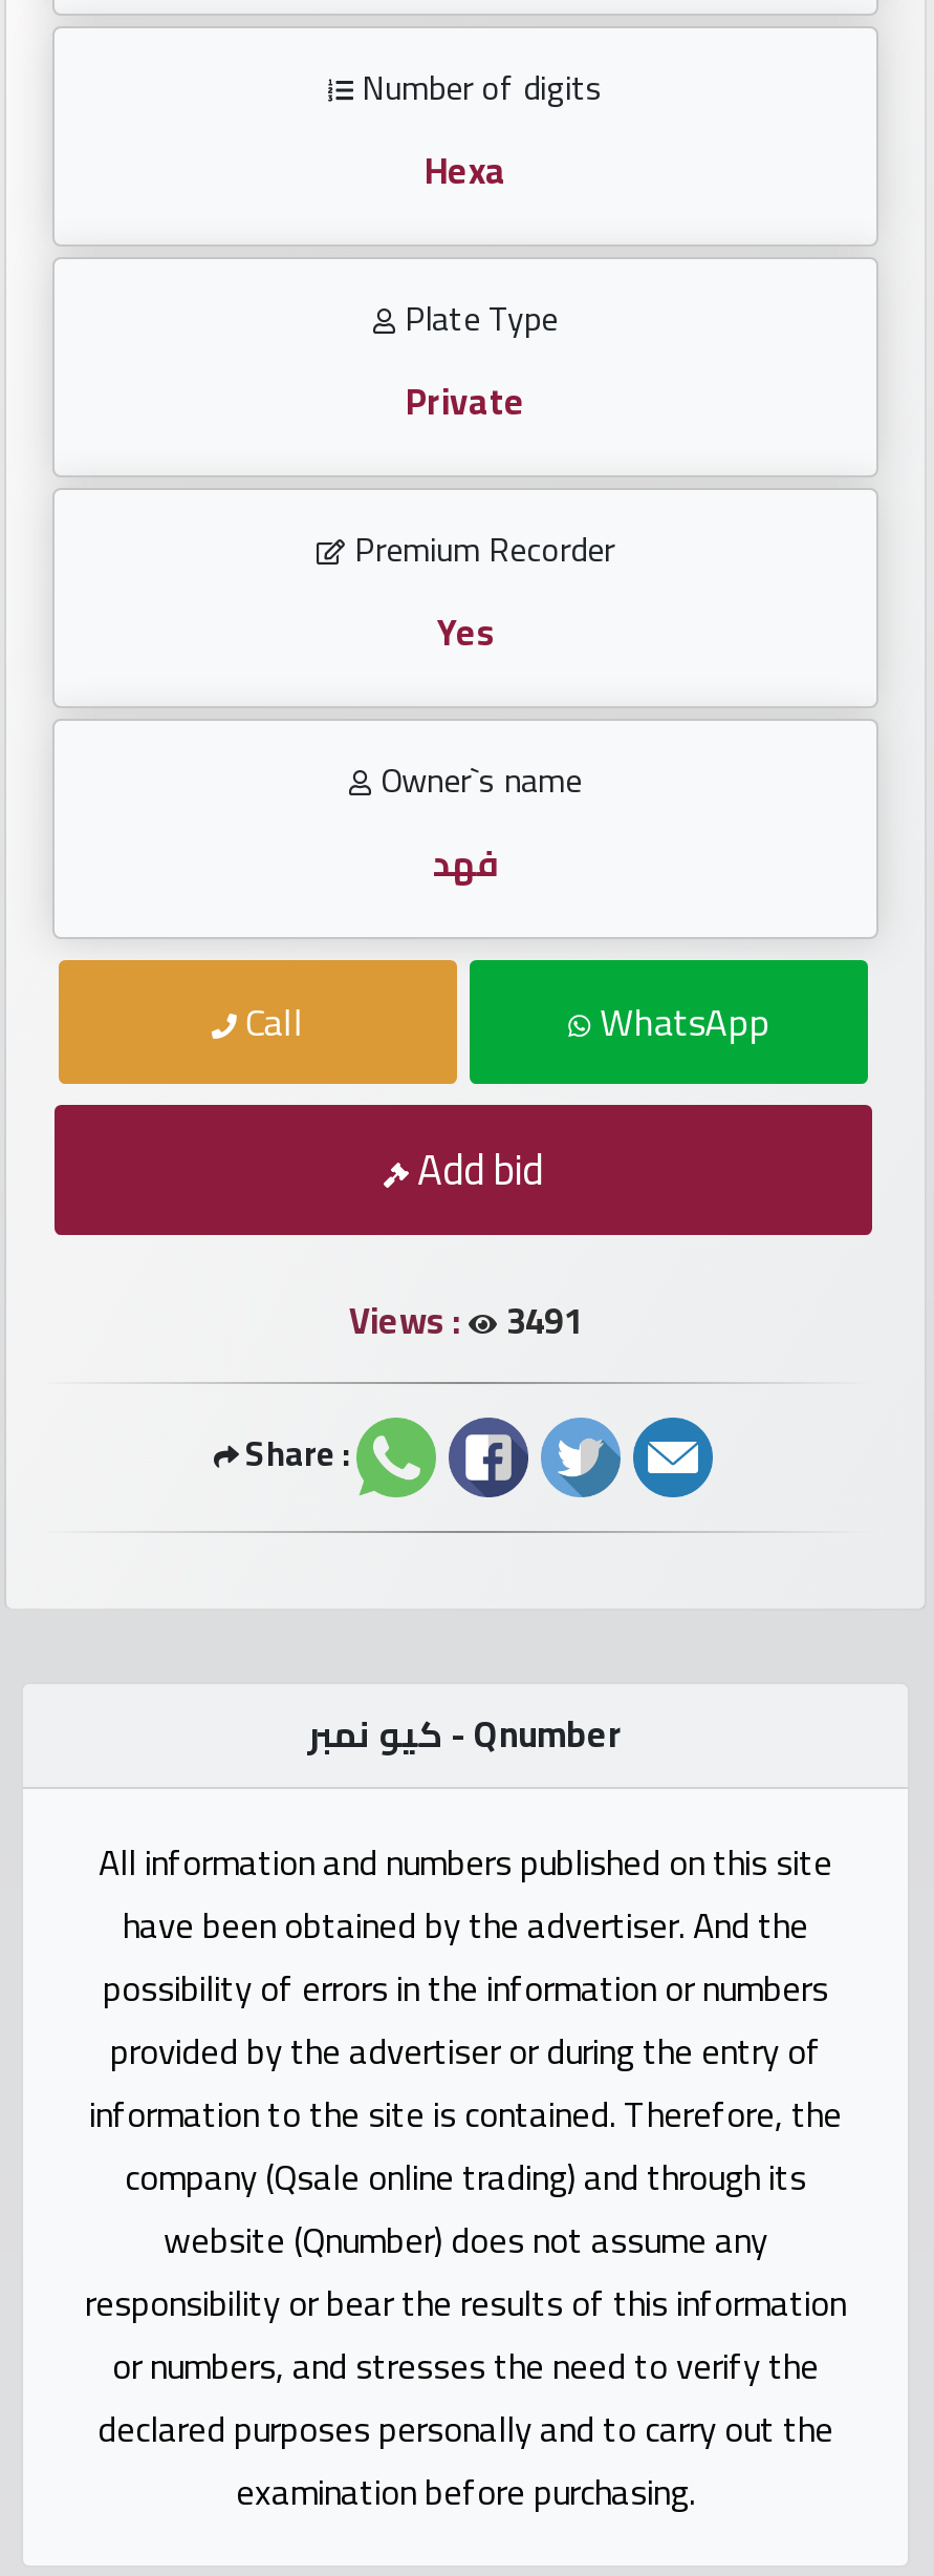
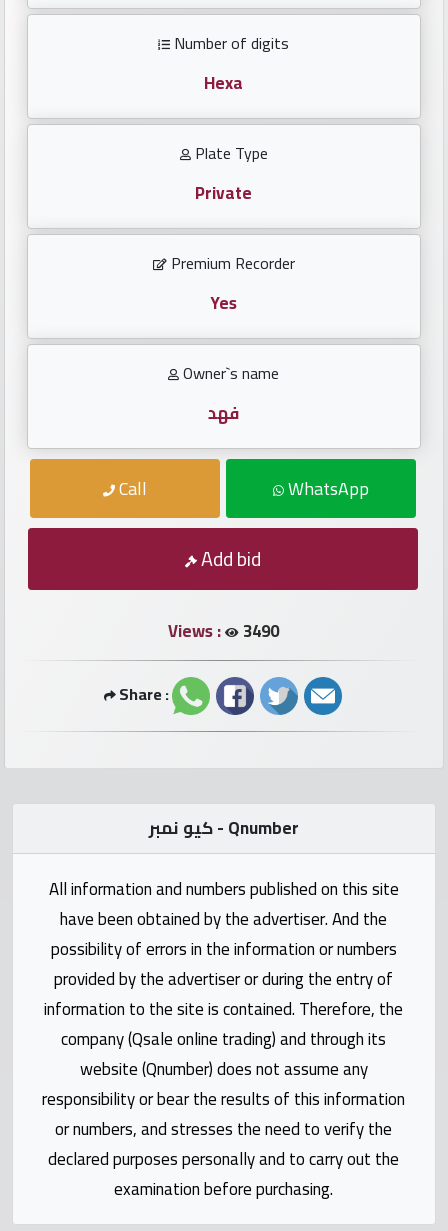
[349,1287,582,1354] Views : 3491 -> [168,615,279,647] Views : 3490

